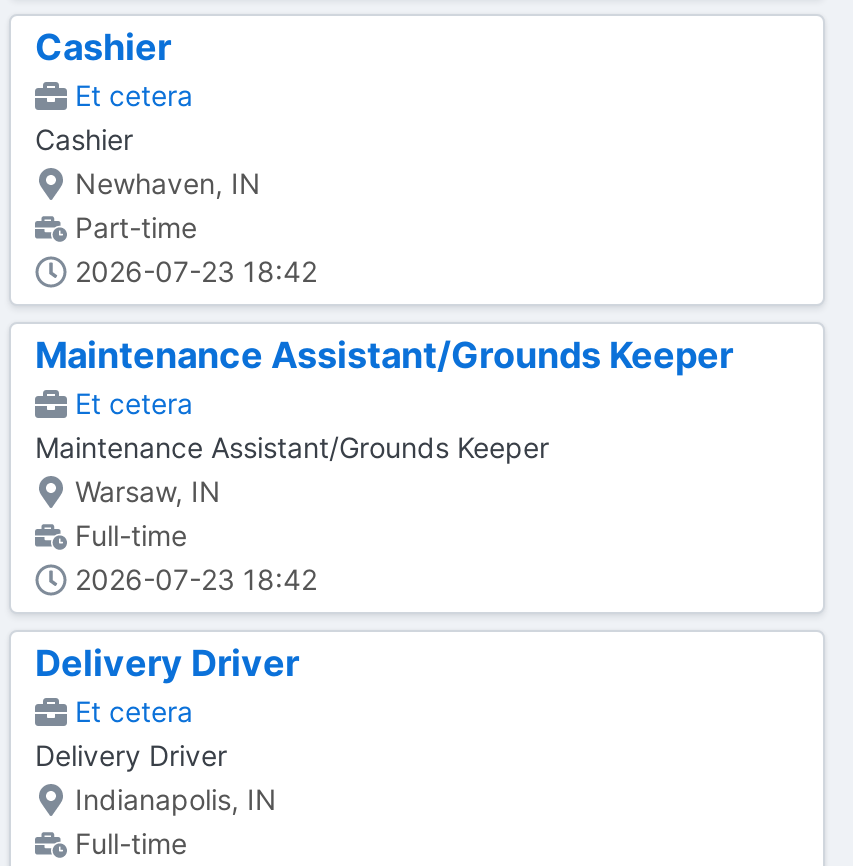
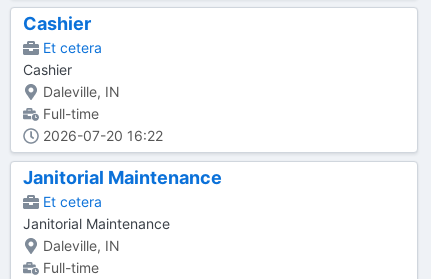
[35,166,733,508] Newhaven, IN | Part-time | 2026-07-23 18:42 | Maintenance Assistant/Grounds Keeper | Et cetera | Maintenance Assistant/Grounds Keeper | Warsaw, IN -> [43,83,120,100] Daleville, IN
[75,562,317,596] 2026-07-23 18:42 -> [43,127,163,144] 2026-07-20 16:22
[35,642,299,684] Delivery Driver -> [23,167,222,188] Janitorial Maintenance
[35,738,277,816] Delivery Driver | Indianapolis, IN -> [23,215,170,254] Janitorial Maintenance | Daleville, IN

